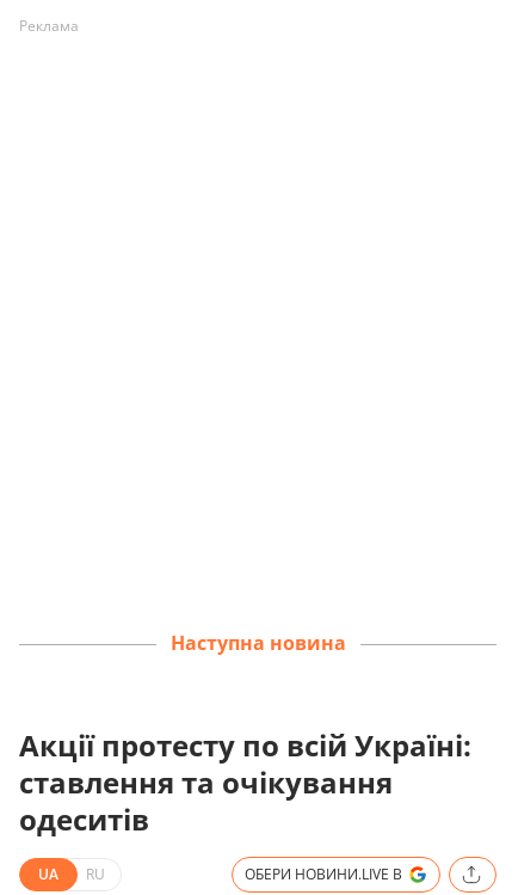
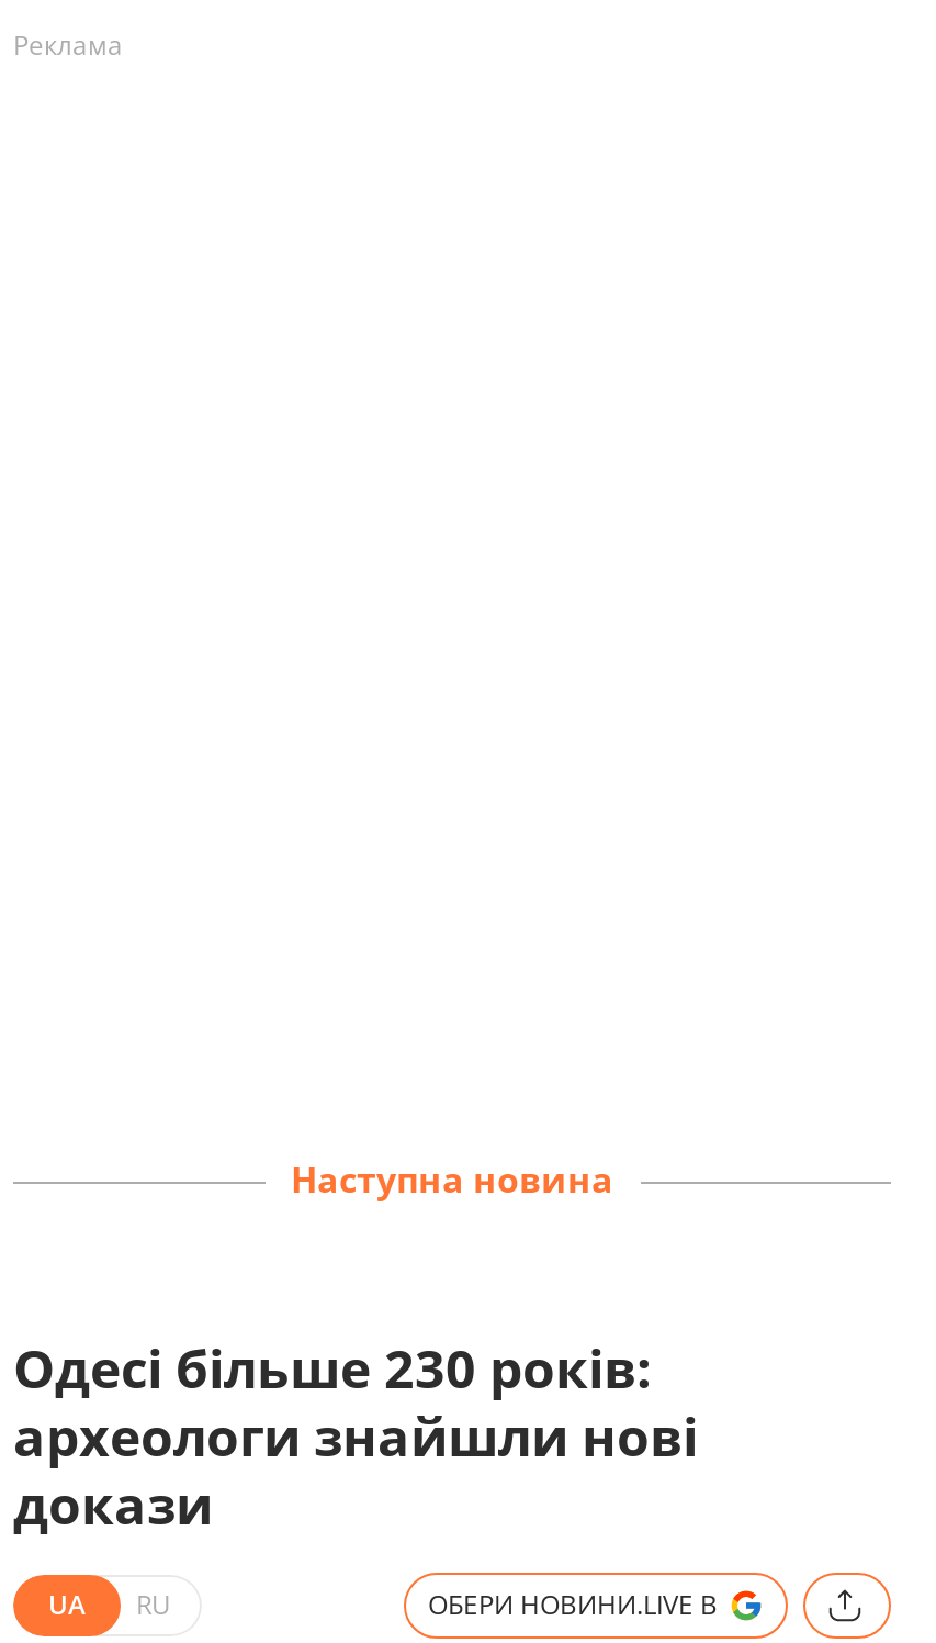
[19,725,471,839] Акції протесту по всій Україні: | ставлення та очікування | одеситів -> [13,1331,698,1540] Одесі більше 230 років: | археологи знайшли нові | докази

